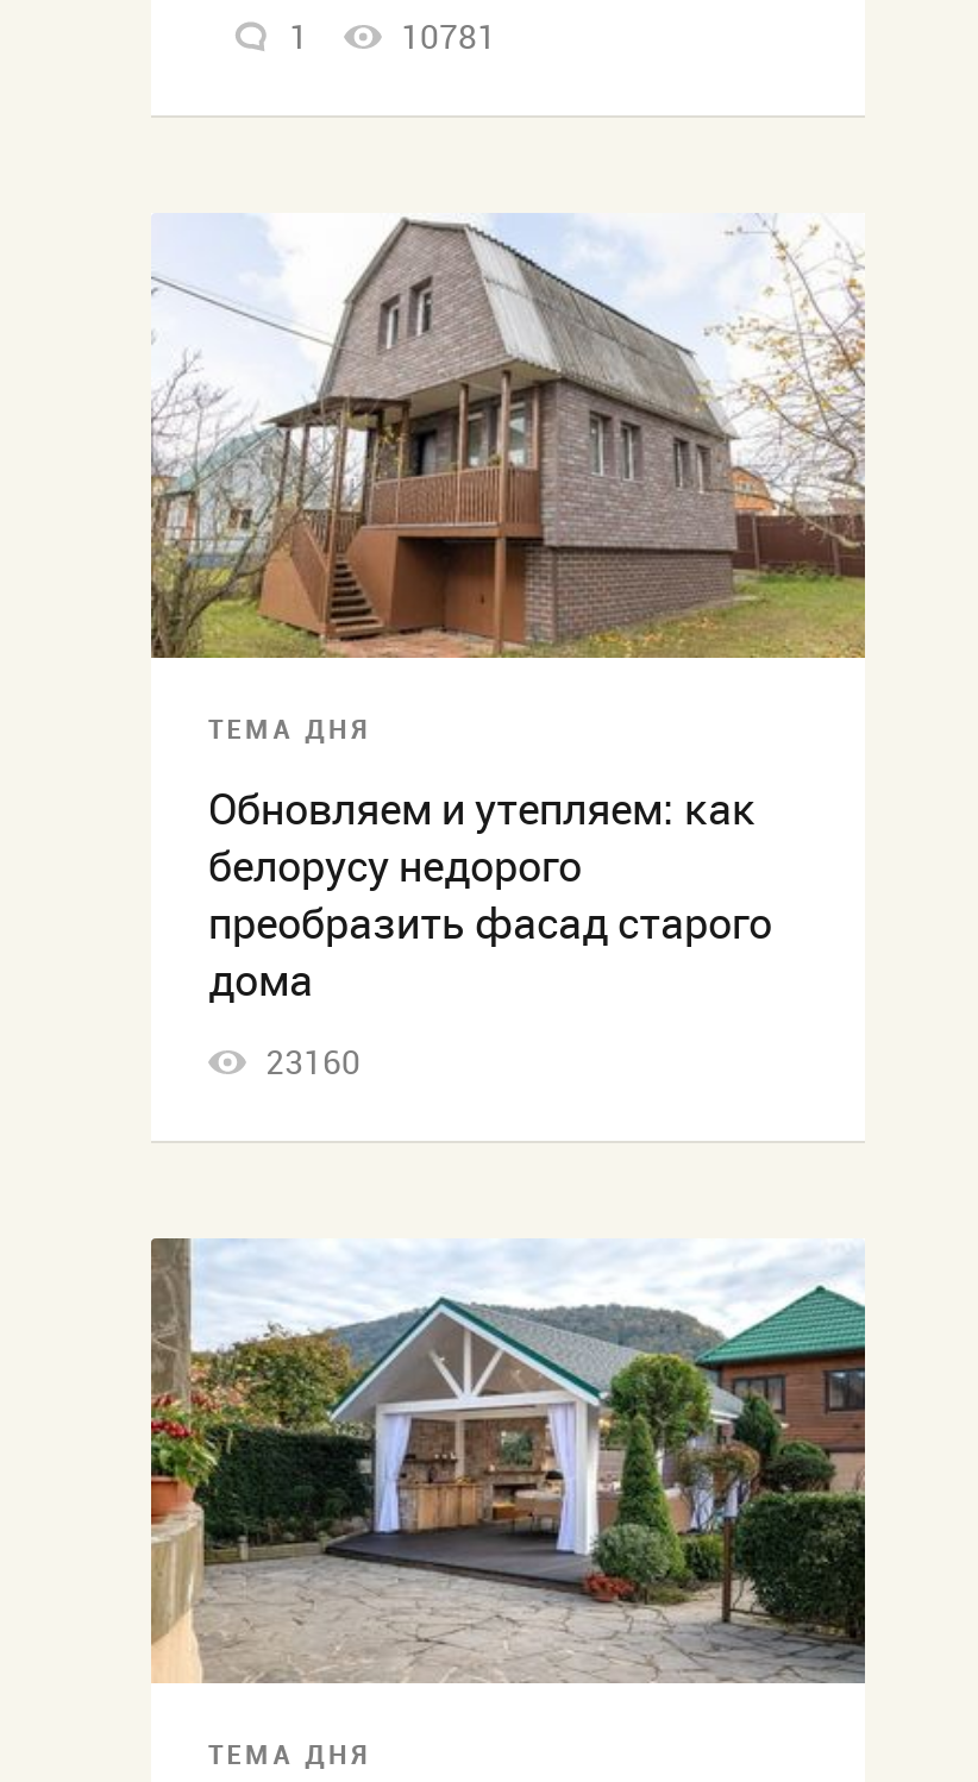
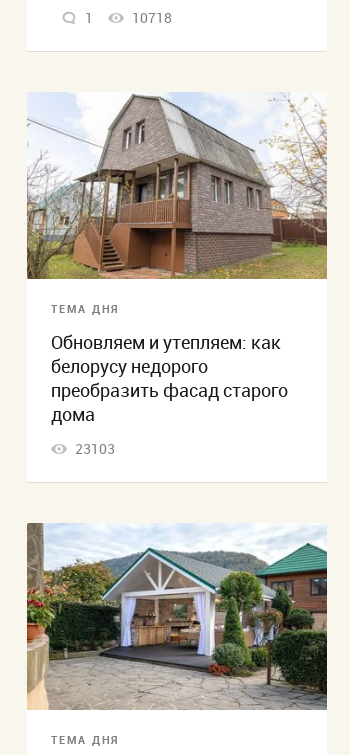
[401,18,496,56] 10781 -> [132,10,172,26] 10718
[265,1043,361,1081] 23160 -> [75,441,115,457] 23103

